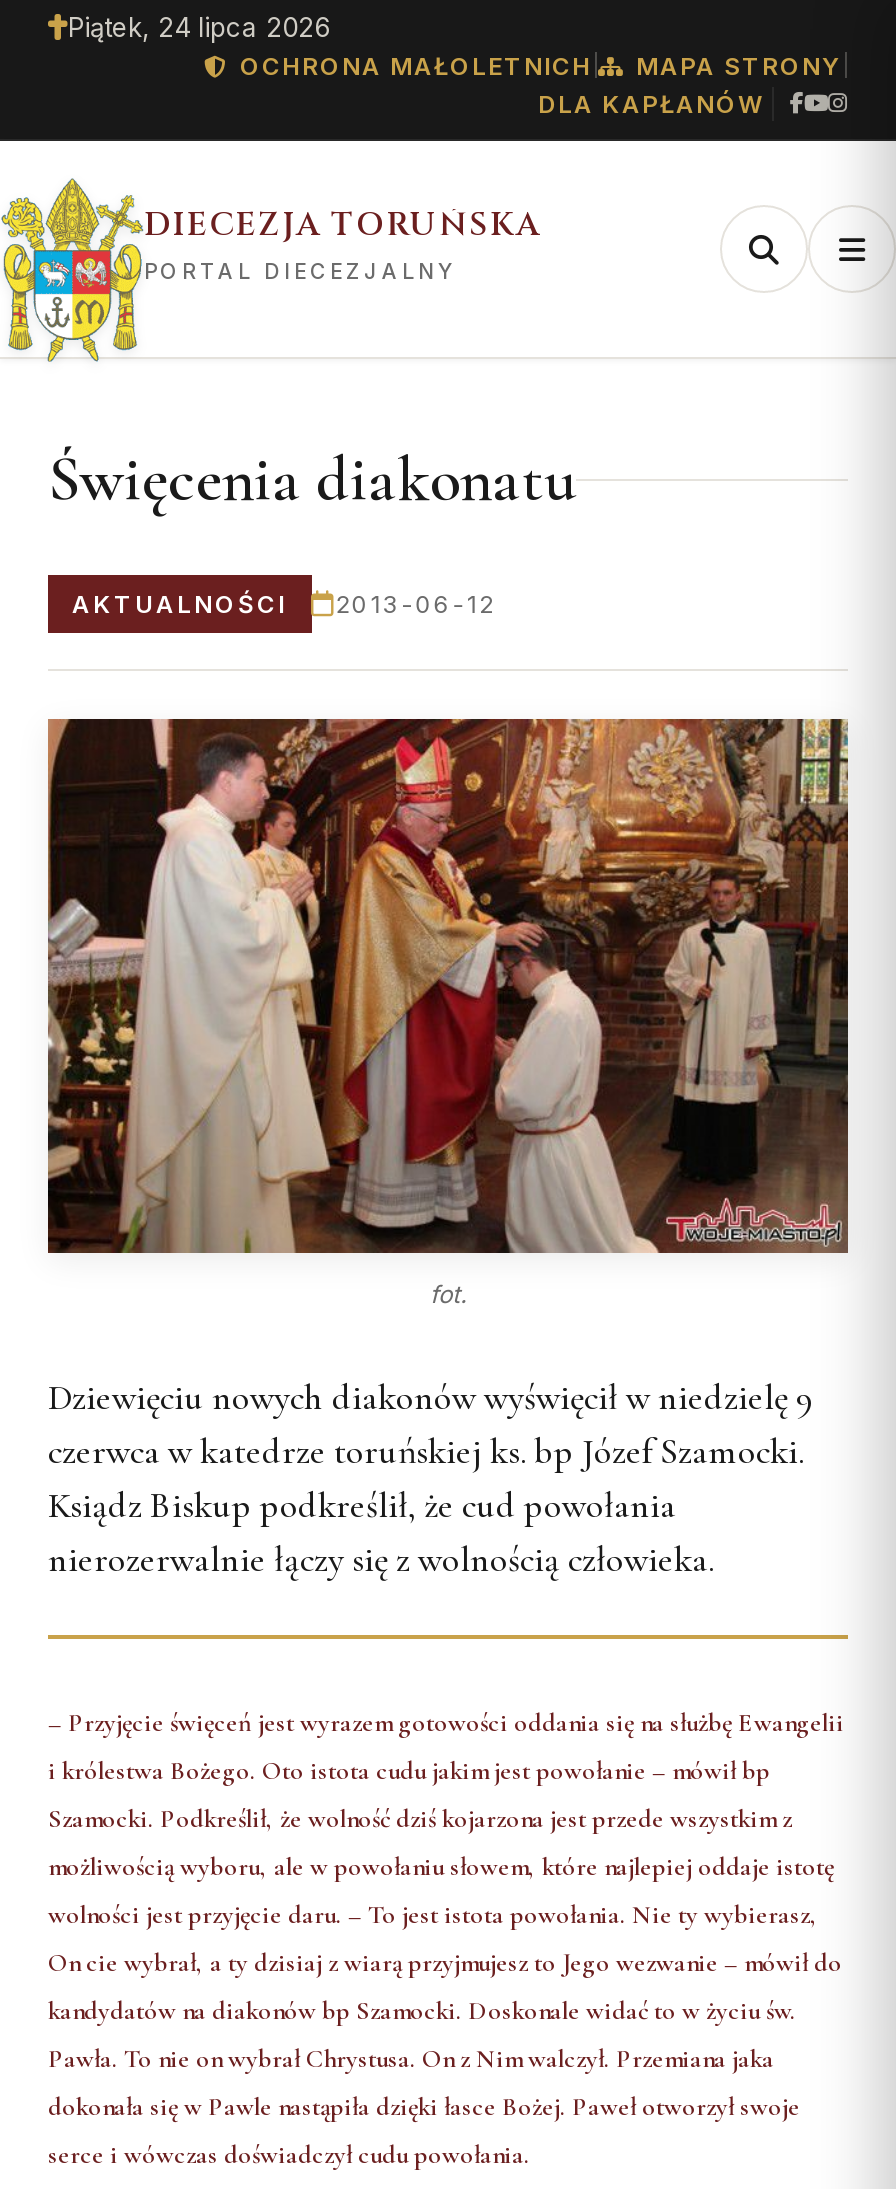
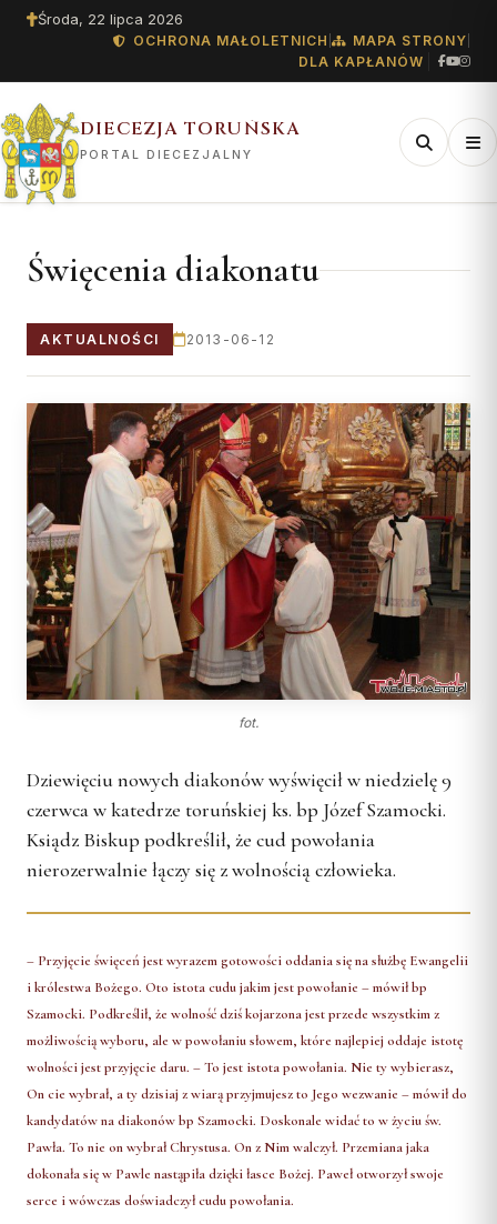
[68,11,330,43] Piątek, 24 lipca 2026 -> [38,10,183,28] Środa, 22 lipca 2026

